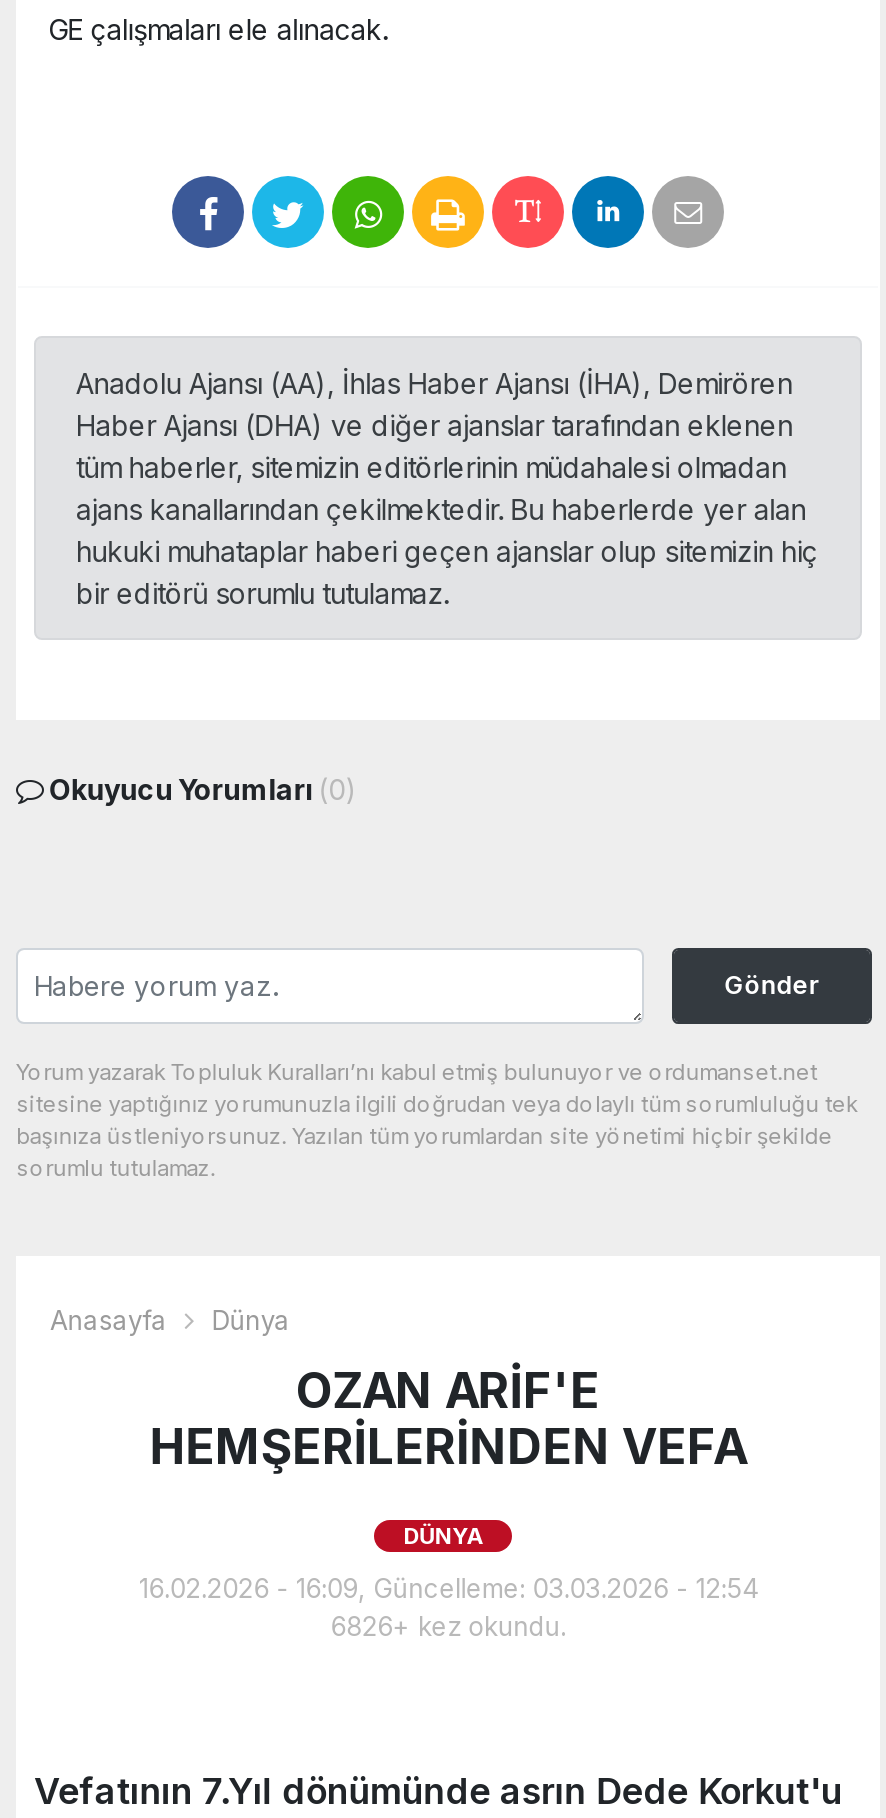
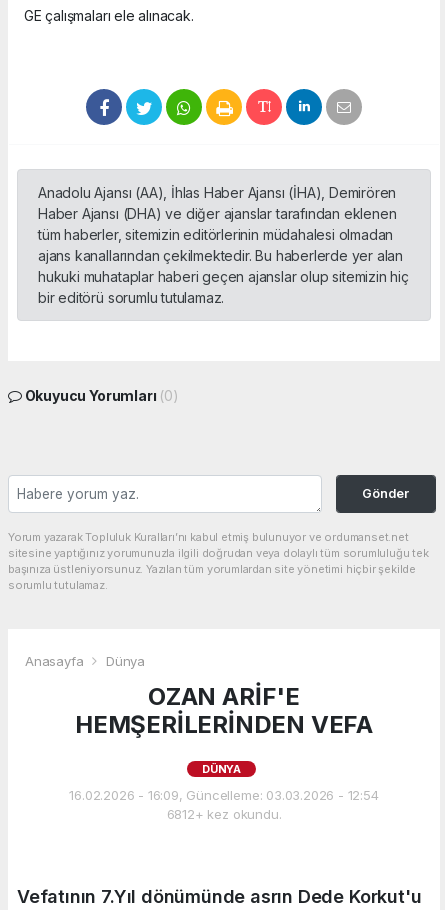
[330,1610,566,1642] 6826+ kez okundu. -> [167,806,281,822] 6812+ kez okundu.

